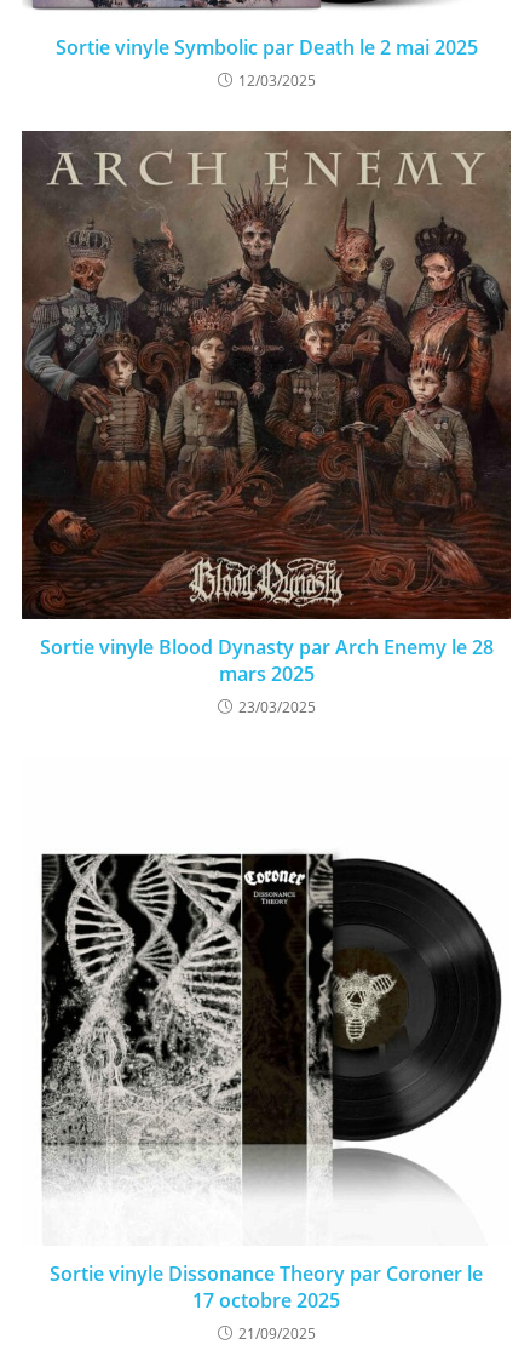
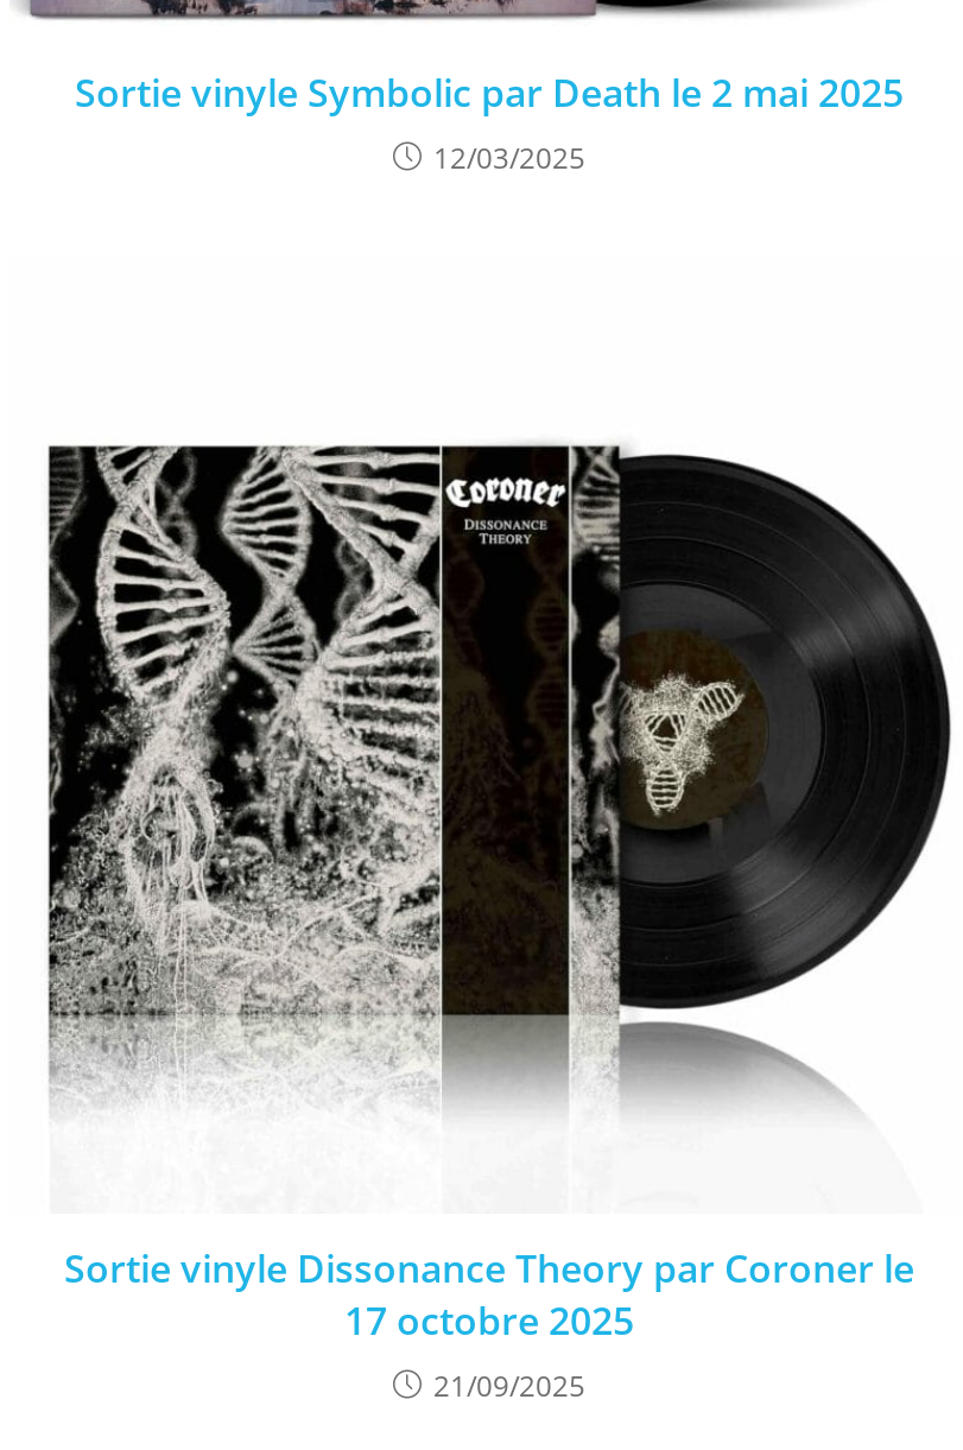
[21,130,512,718] [image] | Sortie vinyle Blood Dynasty par Arch Enemy le 28 | mars 2025 | 23/03/2025 -> none

